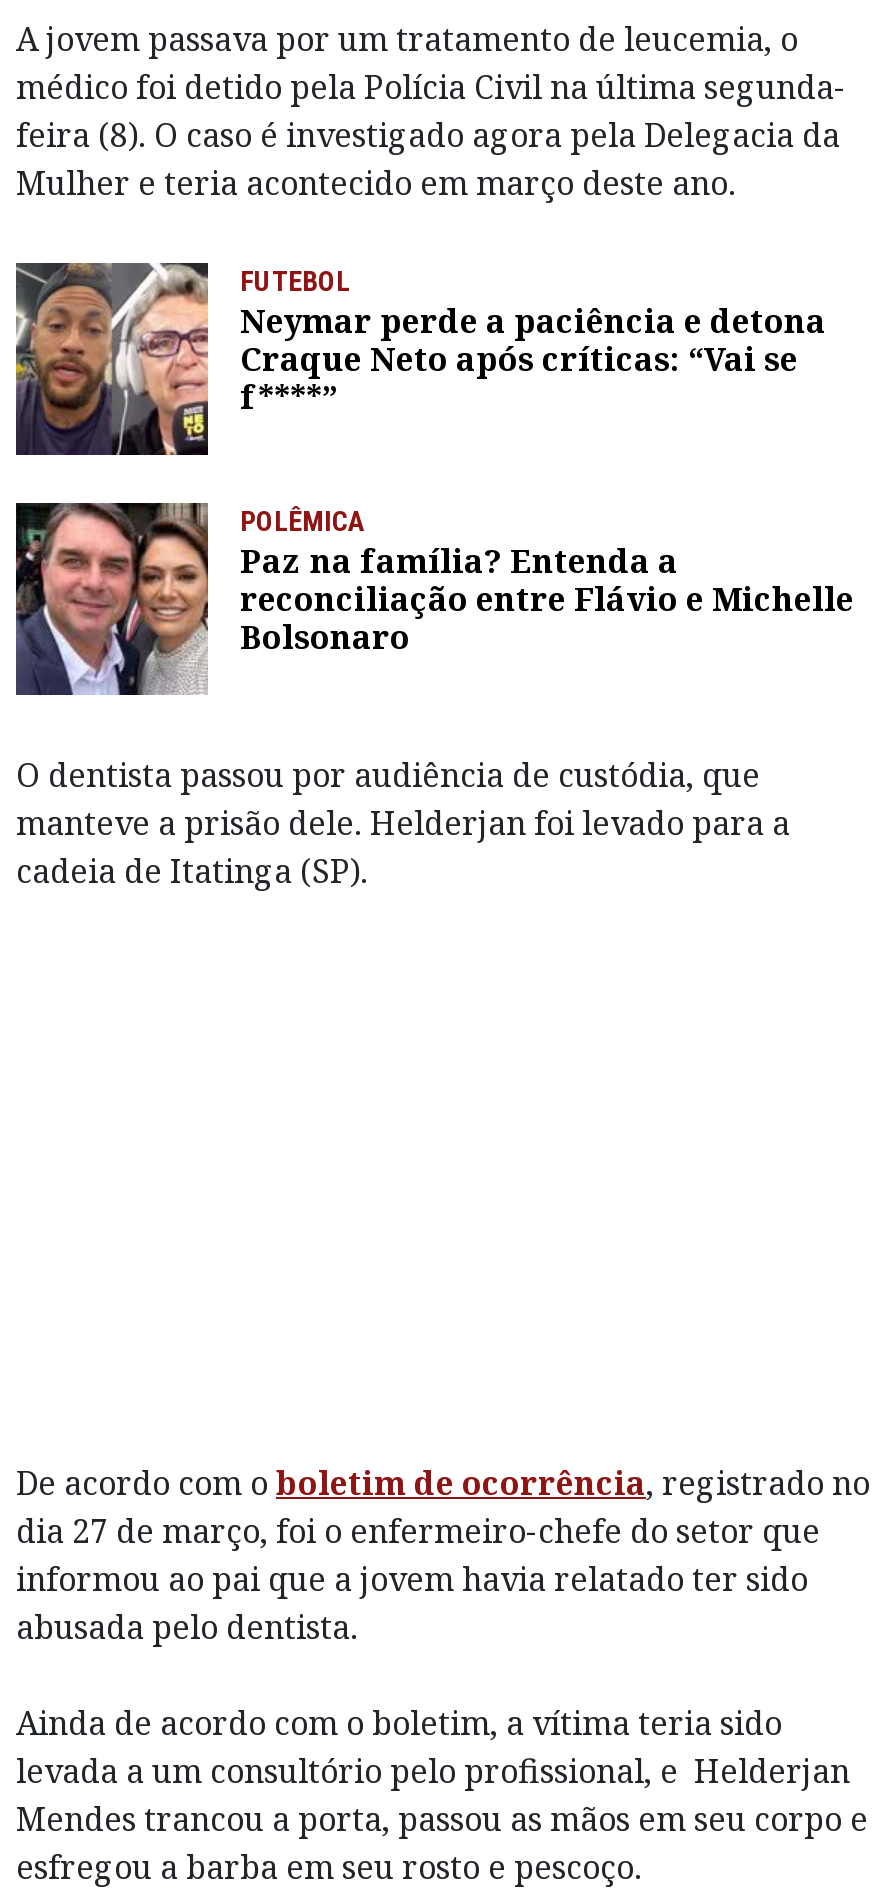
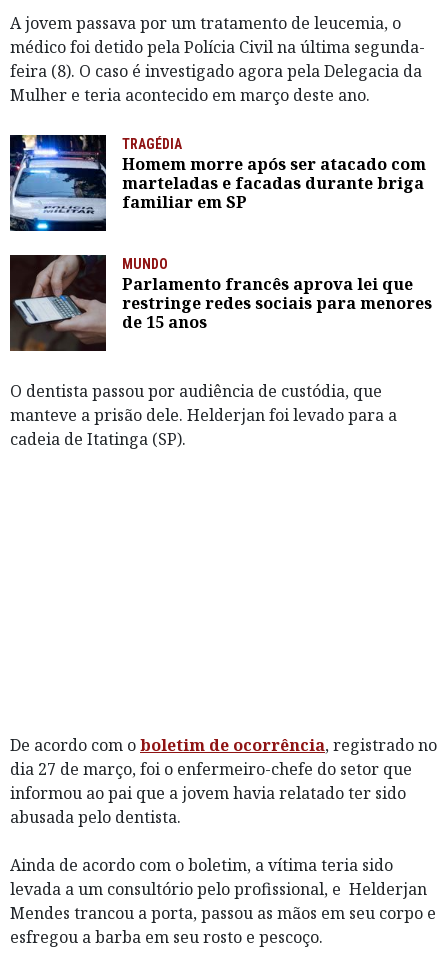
[14,261,826,457] [image] | FUTEBOL | Neymar perde a paciência e detona | Craque Neto após críticas: “Vai se | f****” -> [9,134,426,232] [image] | TRAGÉDIA | Homem morre após ser atacado com | marteladas e facadas durante briga | familiar em SP
[14,501,854,697] [image] | POLÊMICA | Paz na família? Entenda a | reconciliação entre Flávio e Michelle | Bolsonaro -> [9,254,432,352] [image] | MUNDO | Parlamento francês aprova lei que | restringe redes sociais para menores | de 15 anos

